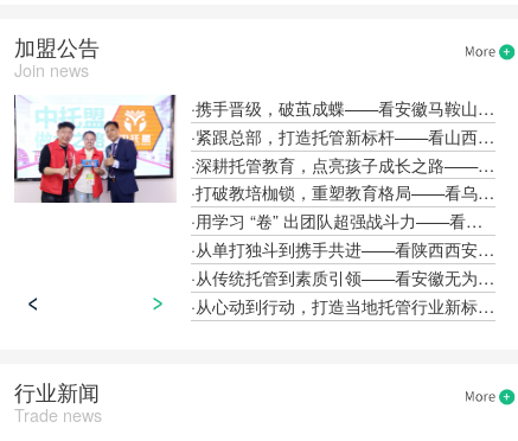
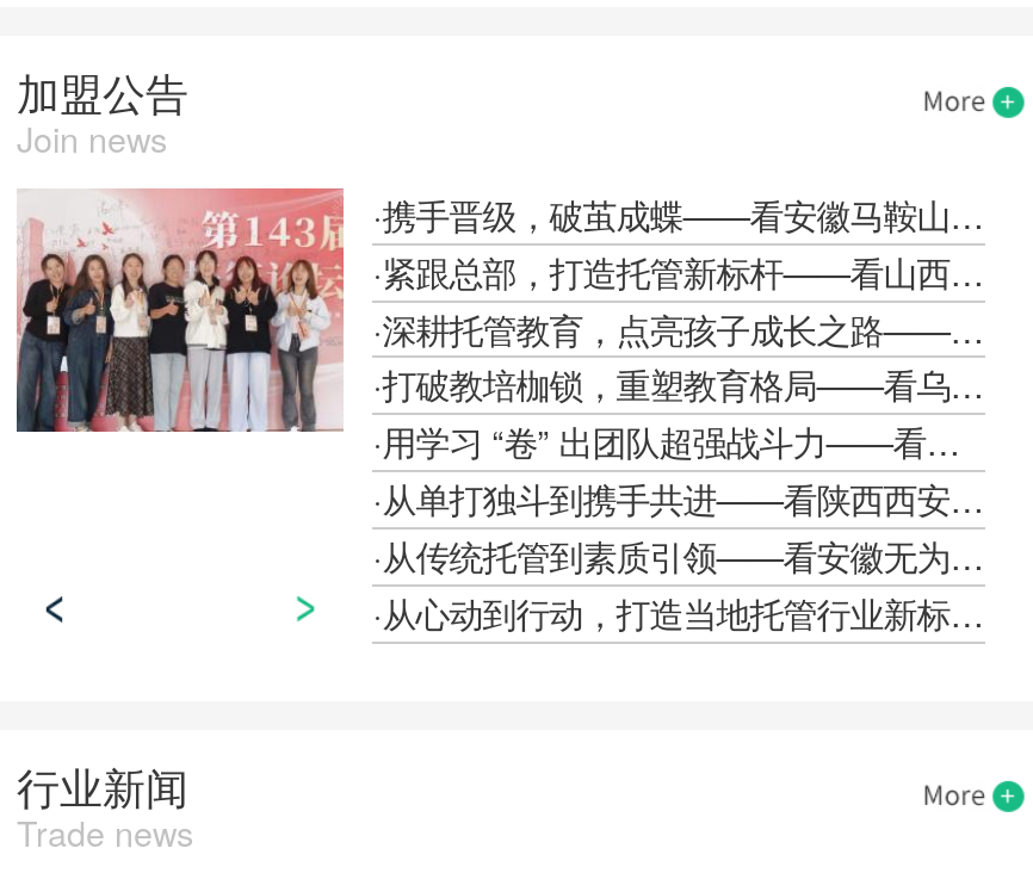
[13,94,177,216] [image] -> [14,186,346,434] [image]

